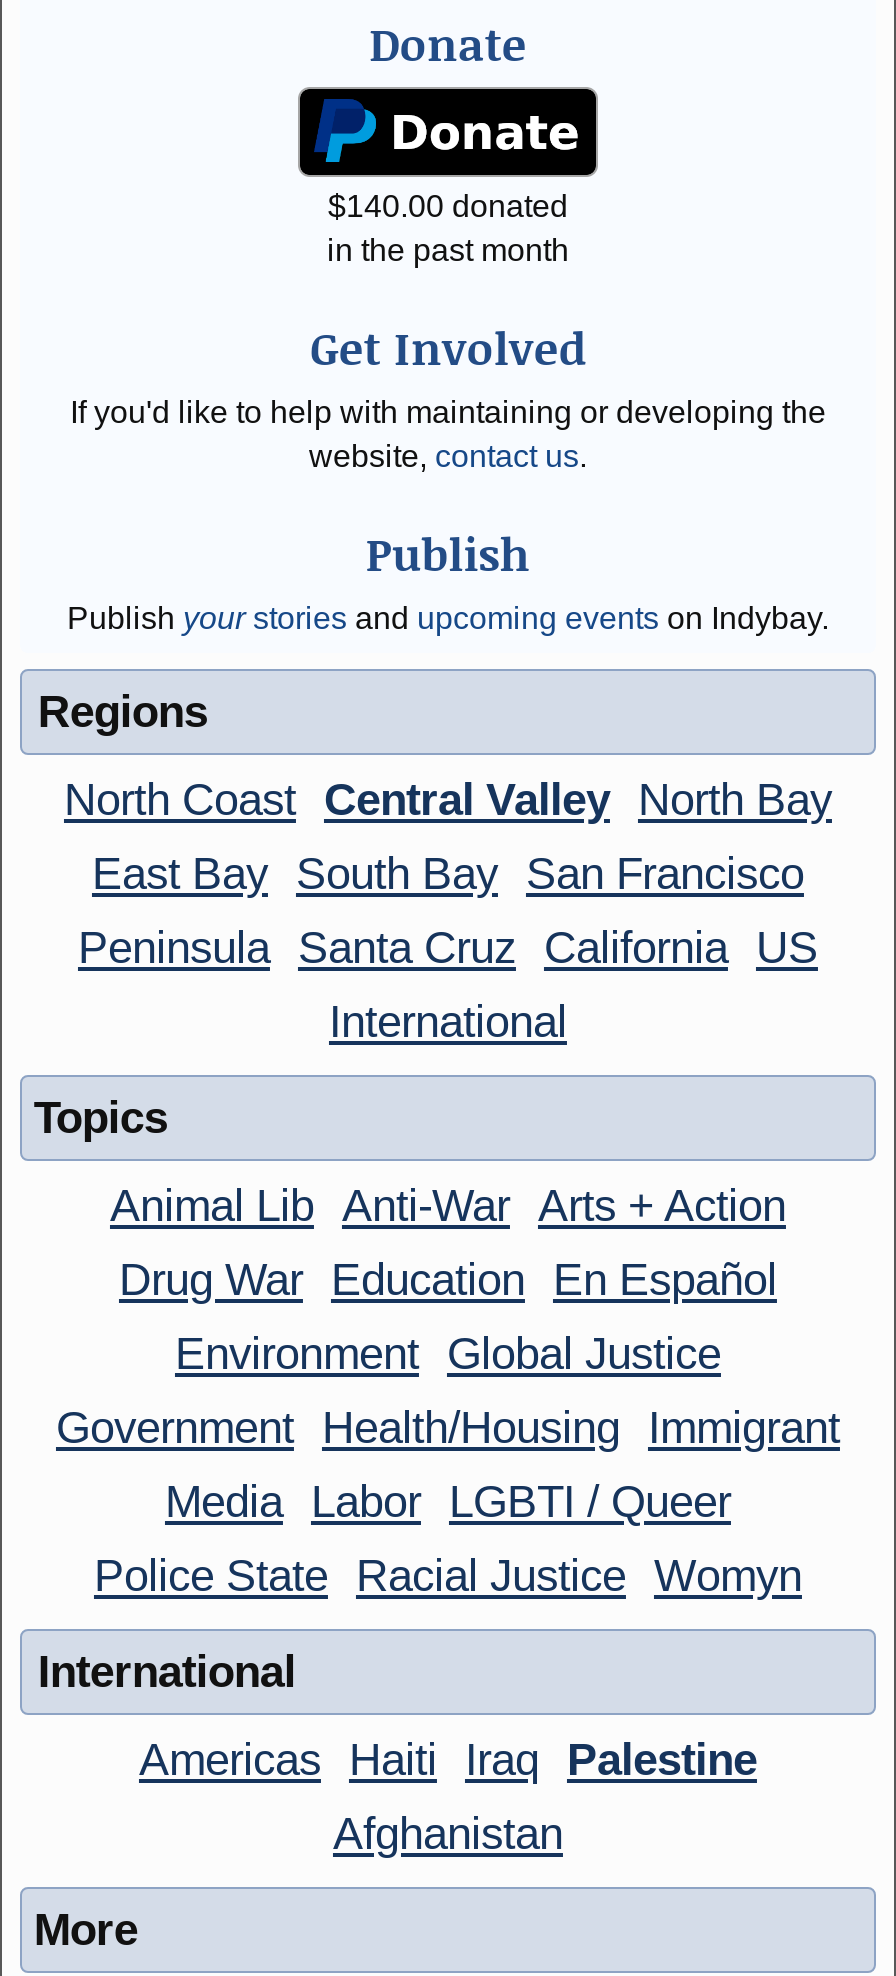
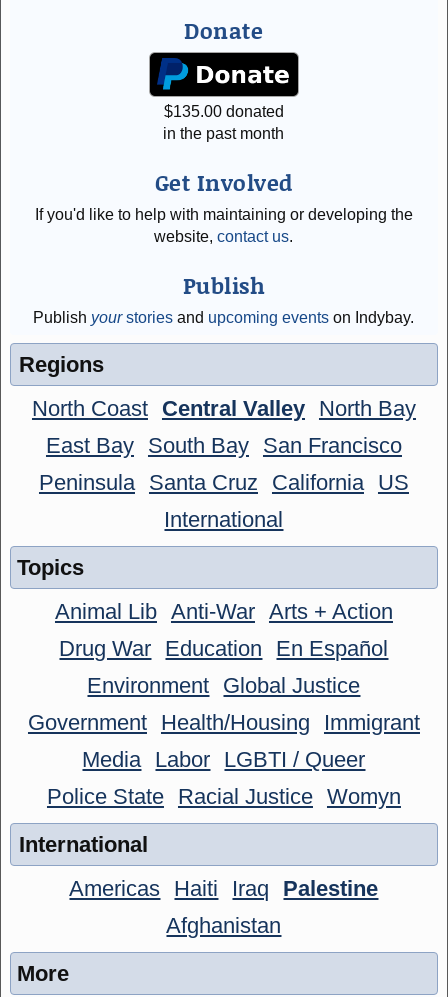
[328,189,568,223] $140.00 donated -> [164,103,284,120] $135.00 donated

